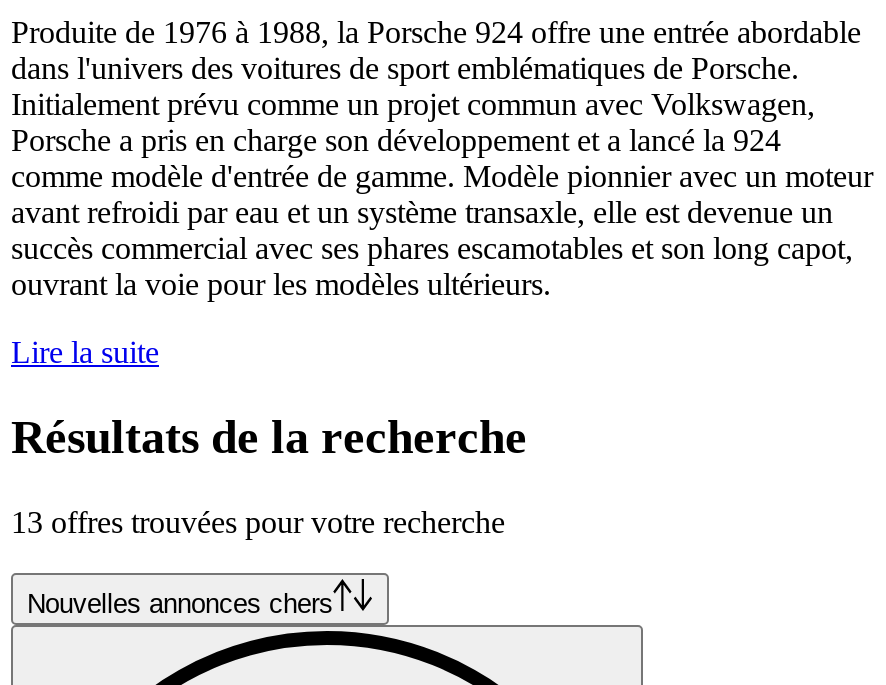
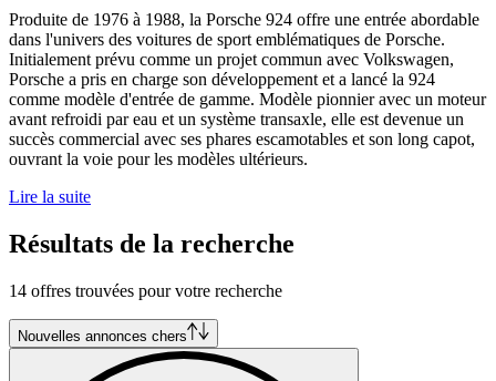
[11,505,505,539] 13 offres trouvées pour votre recherche -> [9,281,282,300] 14 offres trouvées pour votre recherche

